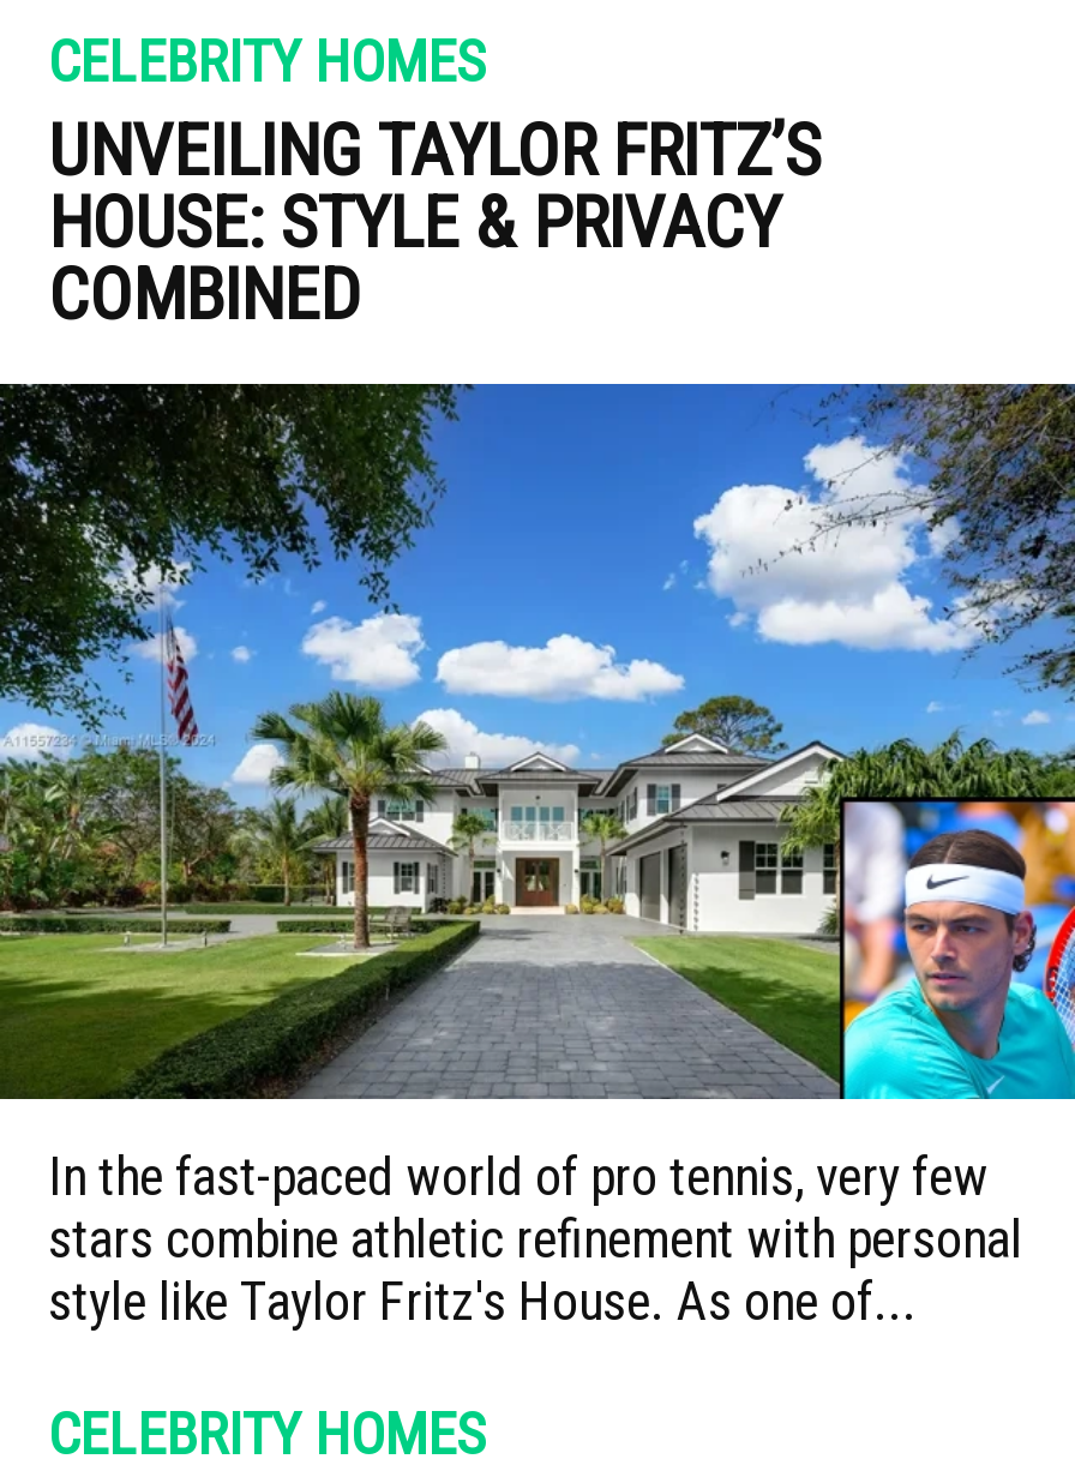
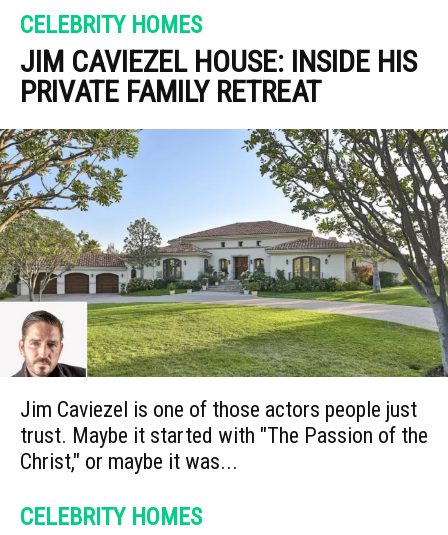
[48,108,821,335] UNVEILING TAYLOR FRITZ’S | HOUSE: STYLE & PRIVACY | COMBINED -> [20,44,417,109] JIM CAVIEZEL HOUSE: INSIDE HIS | PRIVATE FAMILY RETREAT
[7,380,1068,1332] [image] | In the fast-paced world of pro tennis, very few | stars combine athletic refinement with personal | style like Taylor Fritz's House. As one of... -> [3,128,445,474] [image] | Jim Caviezel is one of those actors people just | trust. Maybe it started with "The Passion of the | Christ," or maybe it was...

